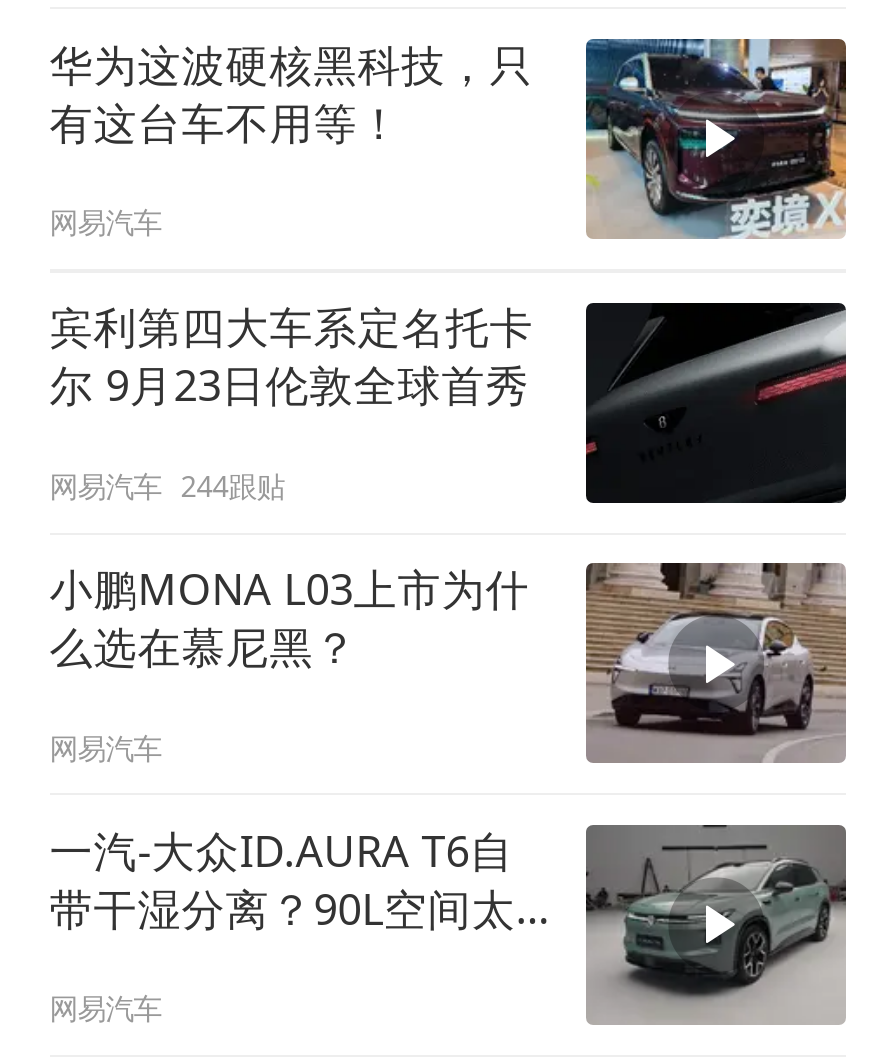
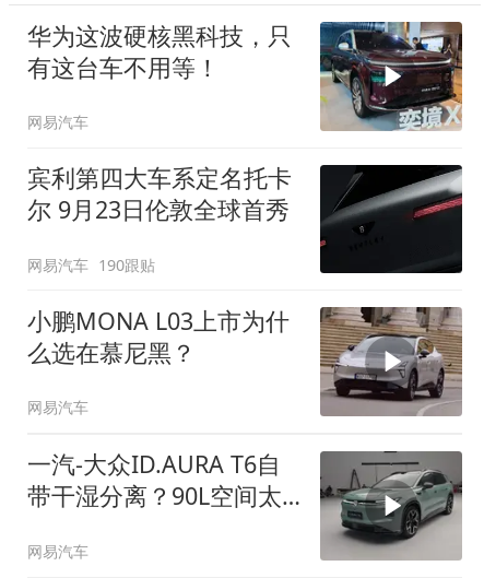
[49,466,285,504] 网易汽车 244跟贴 -> [27,254,155,275] 网易汽车 190跟贴

